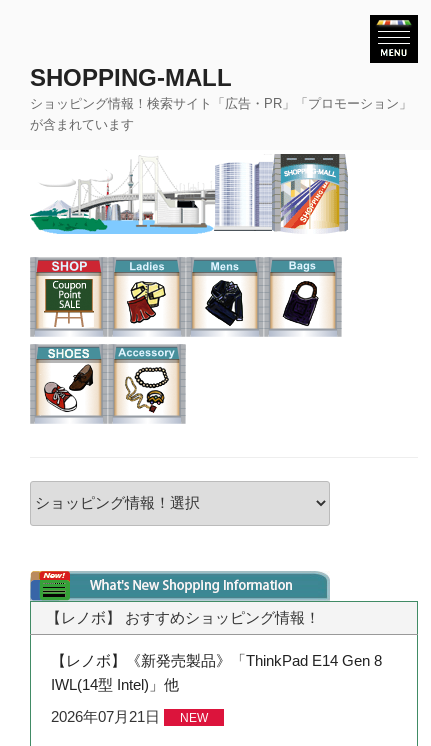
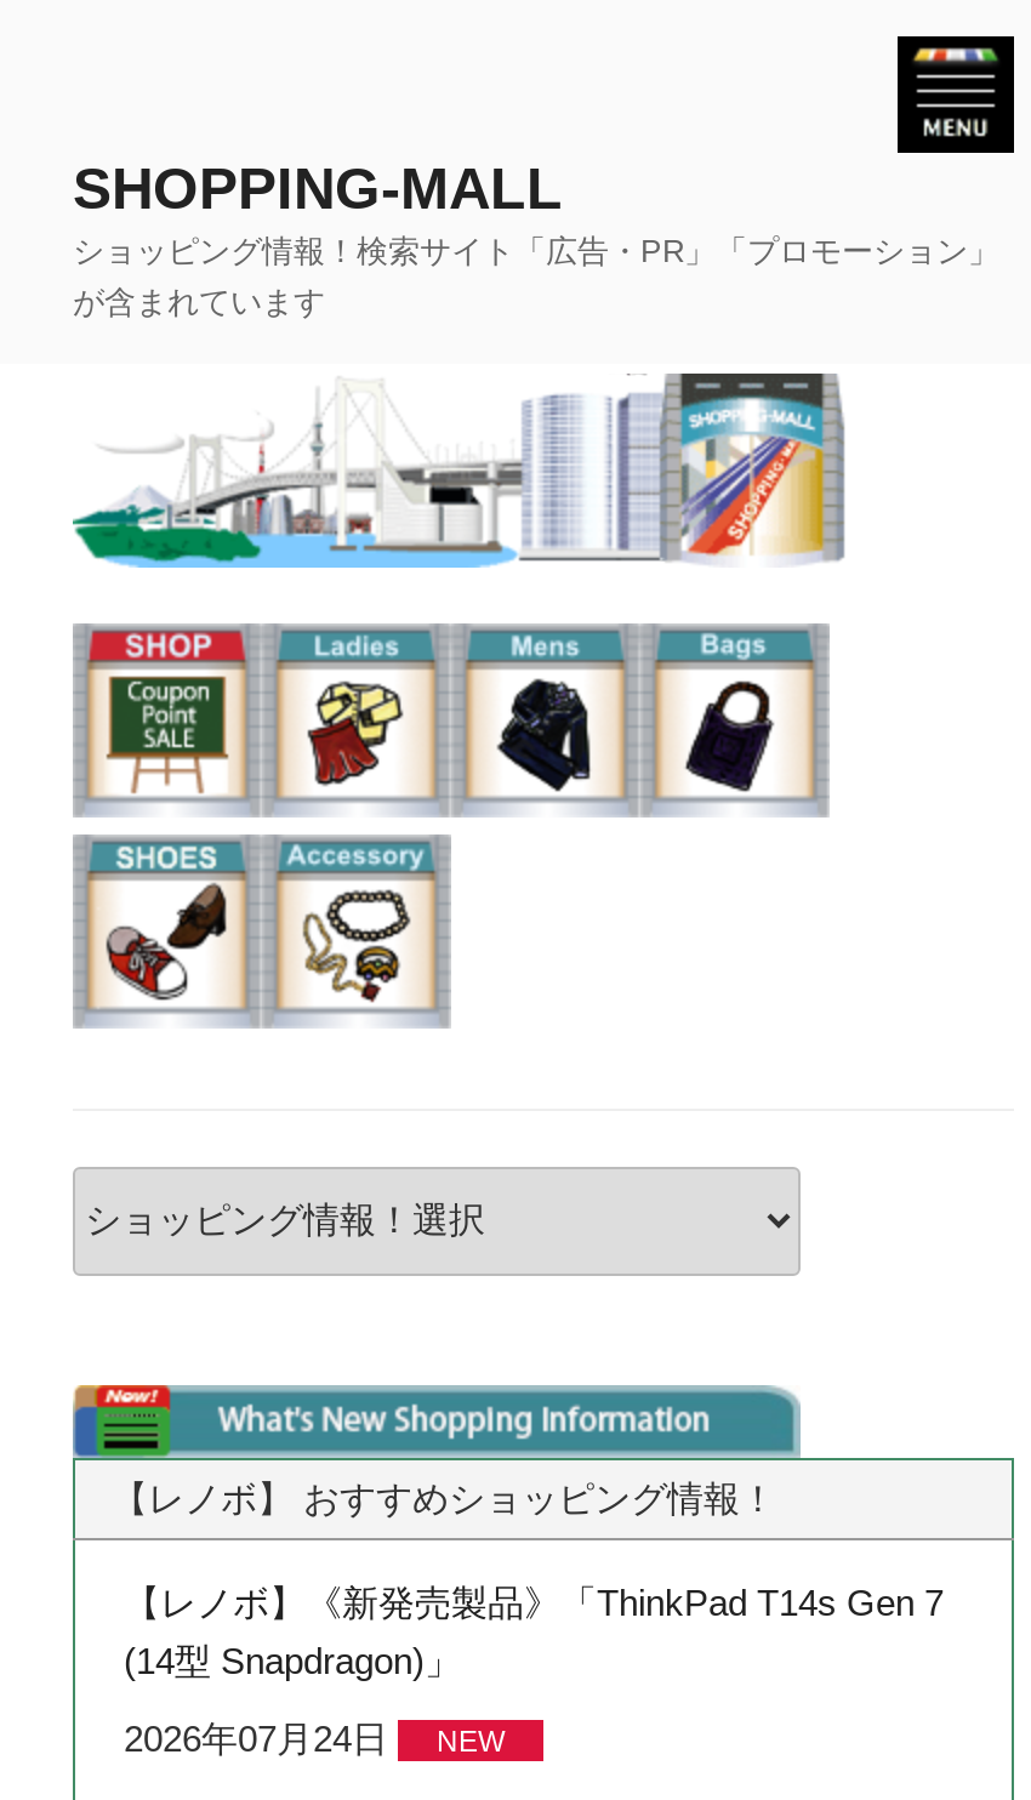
[51,651,382,692] 【レノボ】《新発売製品》「ThinkPad E14 Gen 8 | IWL(14型 Intel)」他 -> [124,1580,944,1680] 【レノボ】《新発売製品》「ThinkPad T14s Gen 7 | (14型 Snapdragon)」
[51,707,208,724] 2026年07月21日 NEW -> [124,1716,505,1758] 2026年07月24日 NEW

